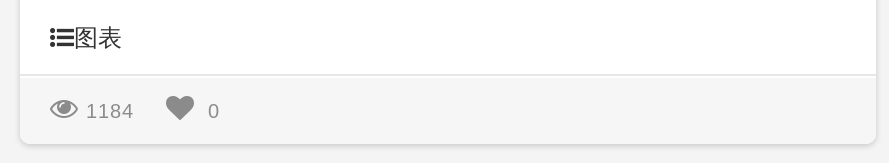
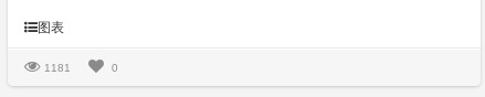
[86,101,134,123] 1184 -> [44,62,71,74] 1181

